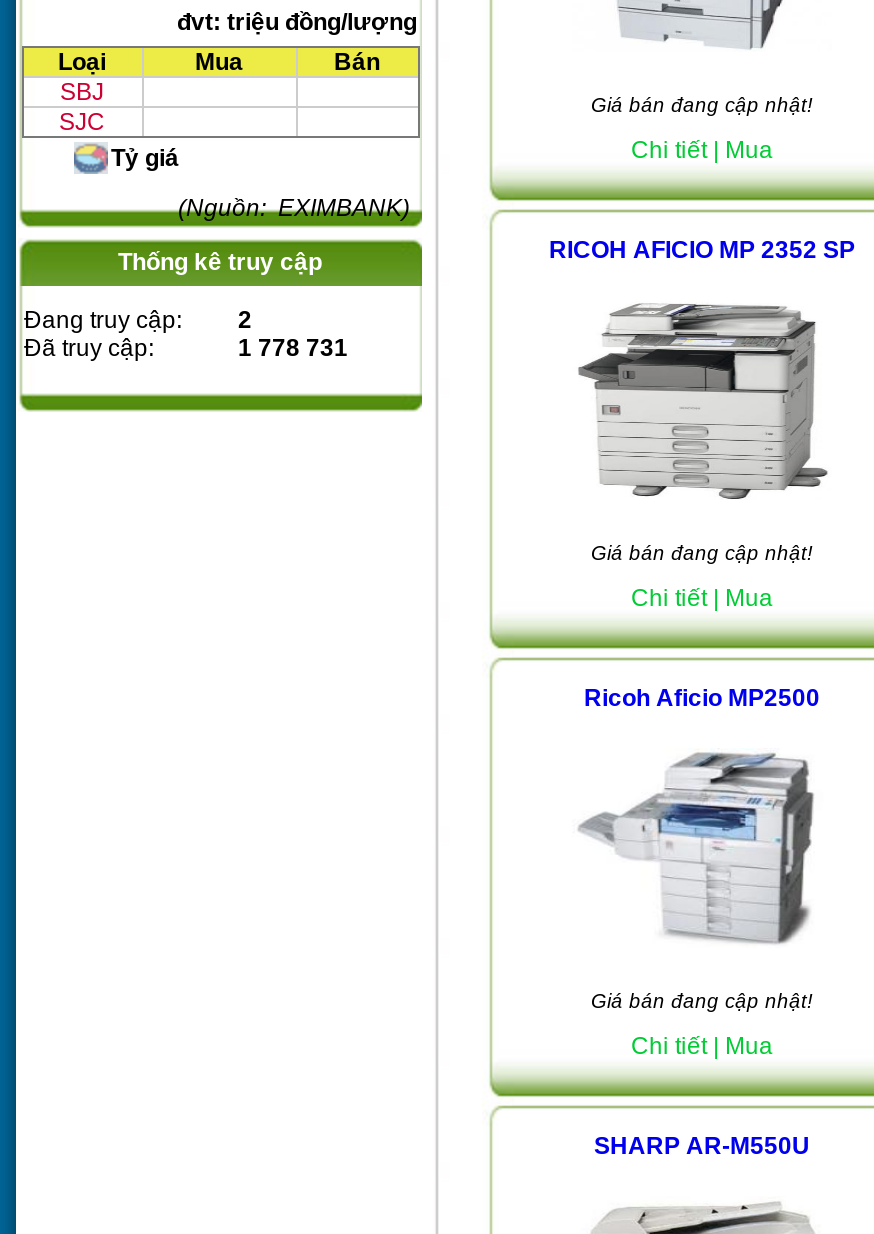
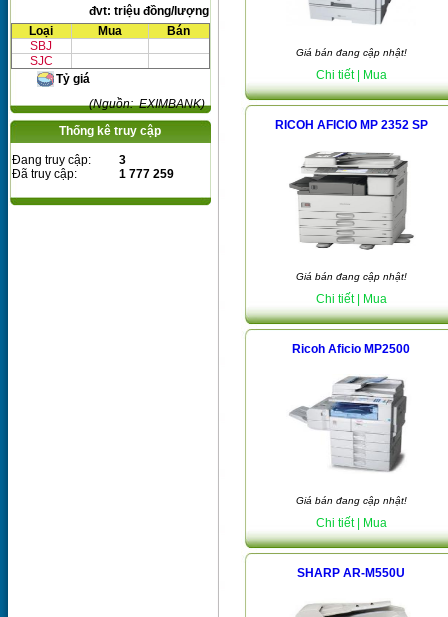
[18,306,252,334] Đang truy cập: 2 -> [9,153,126,167] Đang truy cập: 3
[238,334,348,362] 1 778 731 -> [119,167,174,181] 1 777 259

